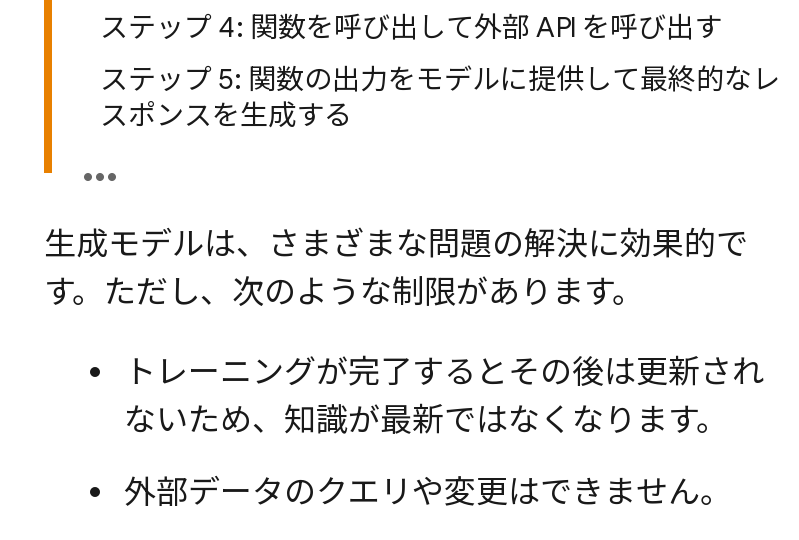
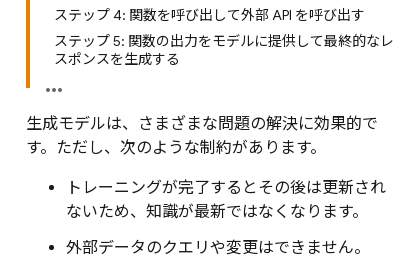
[44,273,644,313] す。ただし、次のような制限があります。 -> [26,138,326,158] す。ただし、次のような制約があります。

